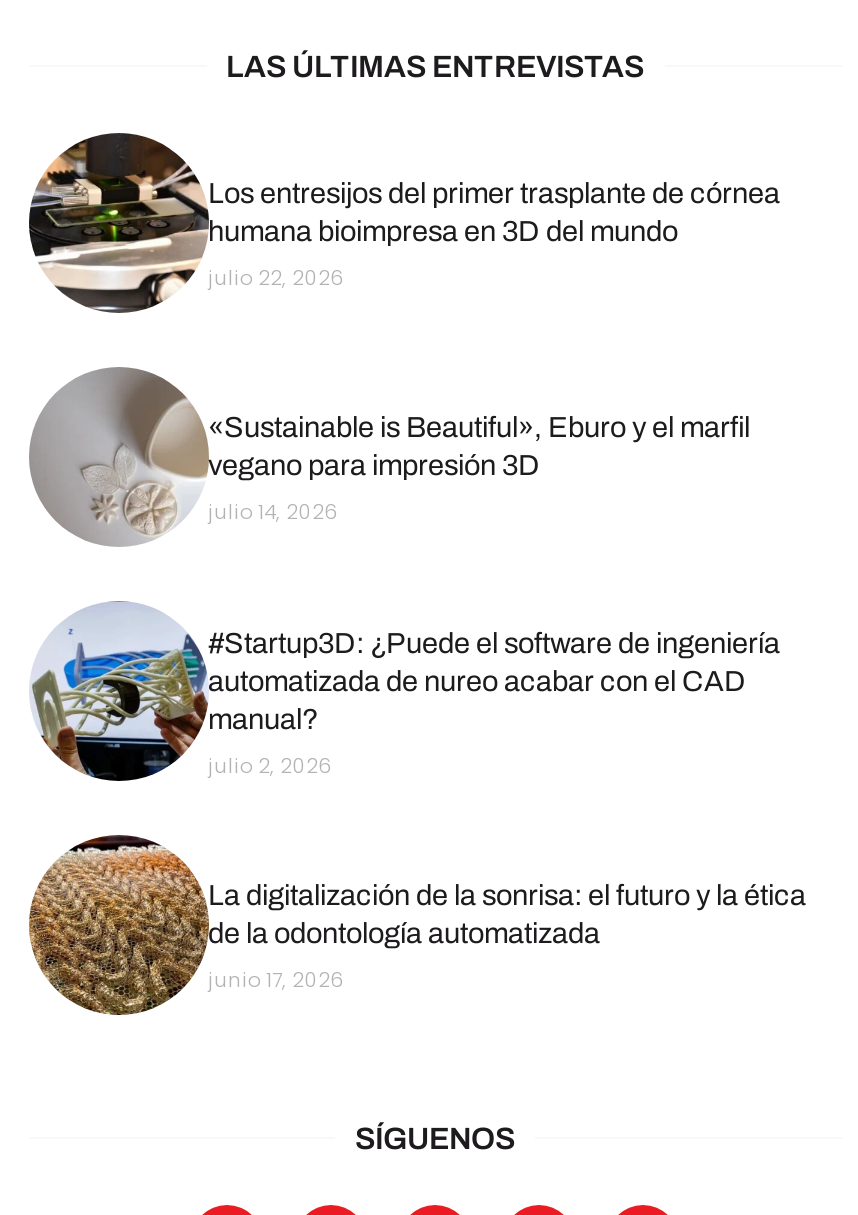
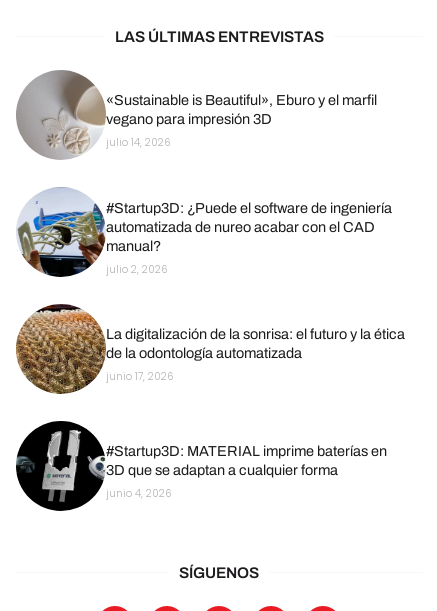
[29,133,780,313] [image] | Los entresijos del primer trasplante de córnea | humana bioimpresa en 3D del mundo | julio 22, 2026 -> none
moved [29,365,806,996] -> [16,69,404,384]: [image] | «Sustainable is Beautiful», Eburo y el marfil | vegano para impresión 3D | ... | de la odontología automatizada | junio 17, 2026
none -> [15,421,386,511] [image] | #Startup3D: MATERIAL imprime baterías en | 3D que se adaptan a cualquier forma | junio 4, 2026

